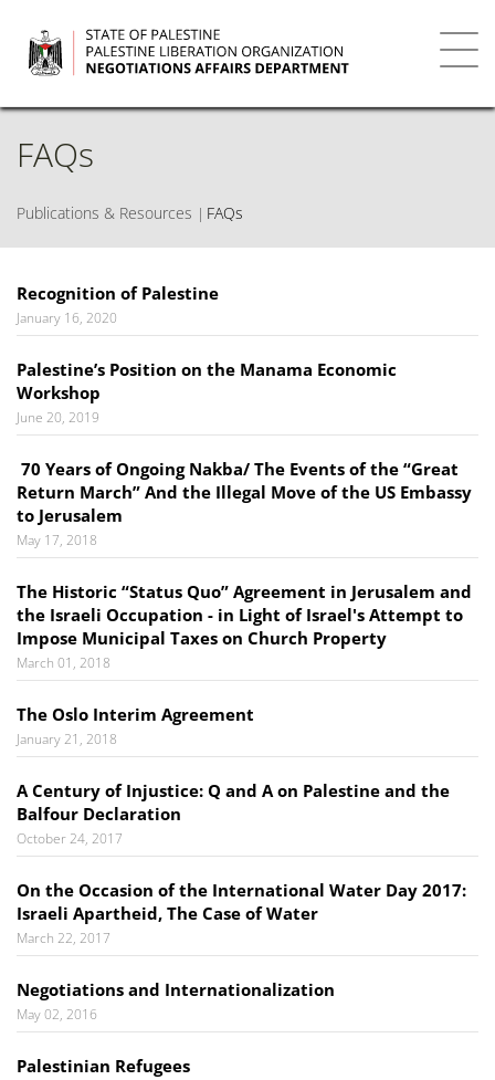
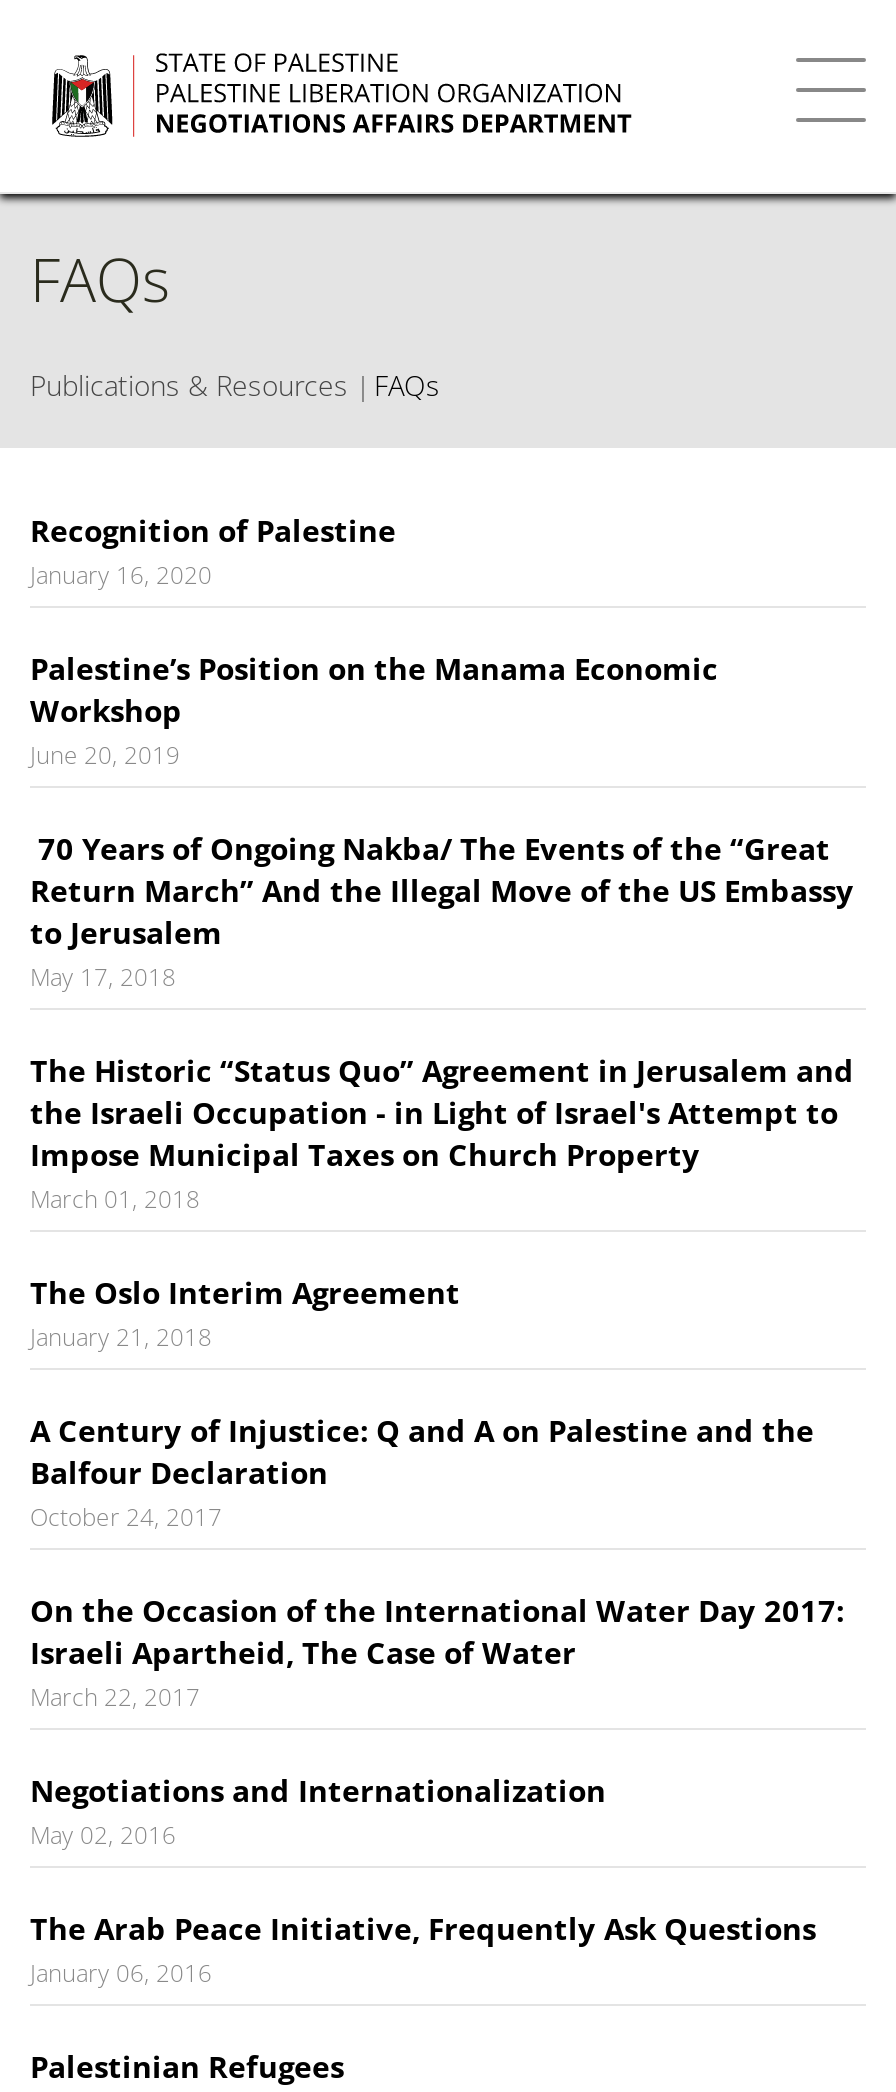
none -> [30,1908,816,1990] The Arab Peace Initiative, Frequently Ask Questions | January 06, 2016

